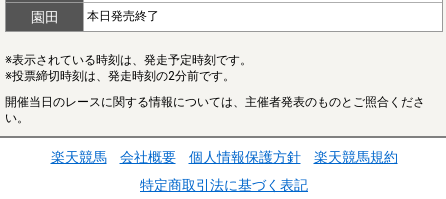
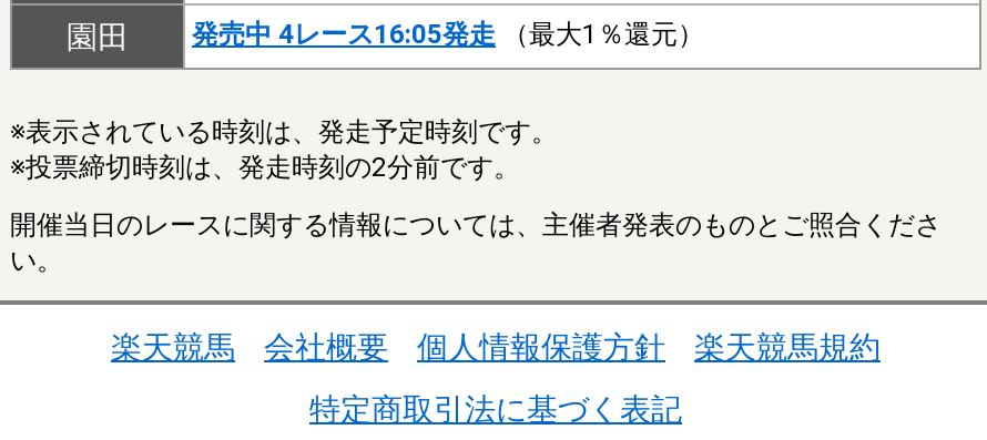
[87,9,159,23] 本日発売終了 -> [192,18,704,49] 発売中 4レース16:05発走（最大1％還元）

